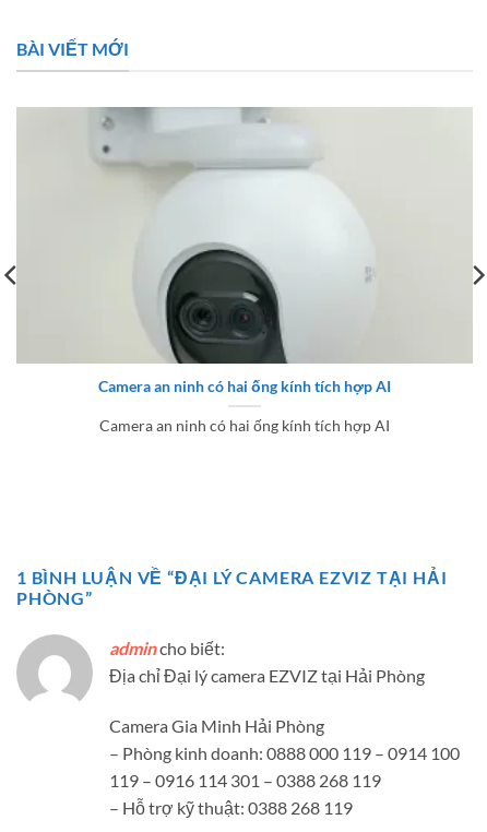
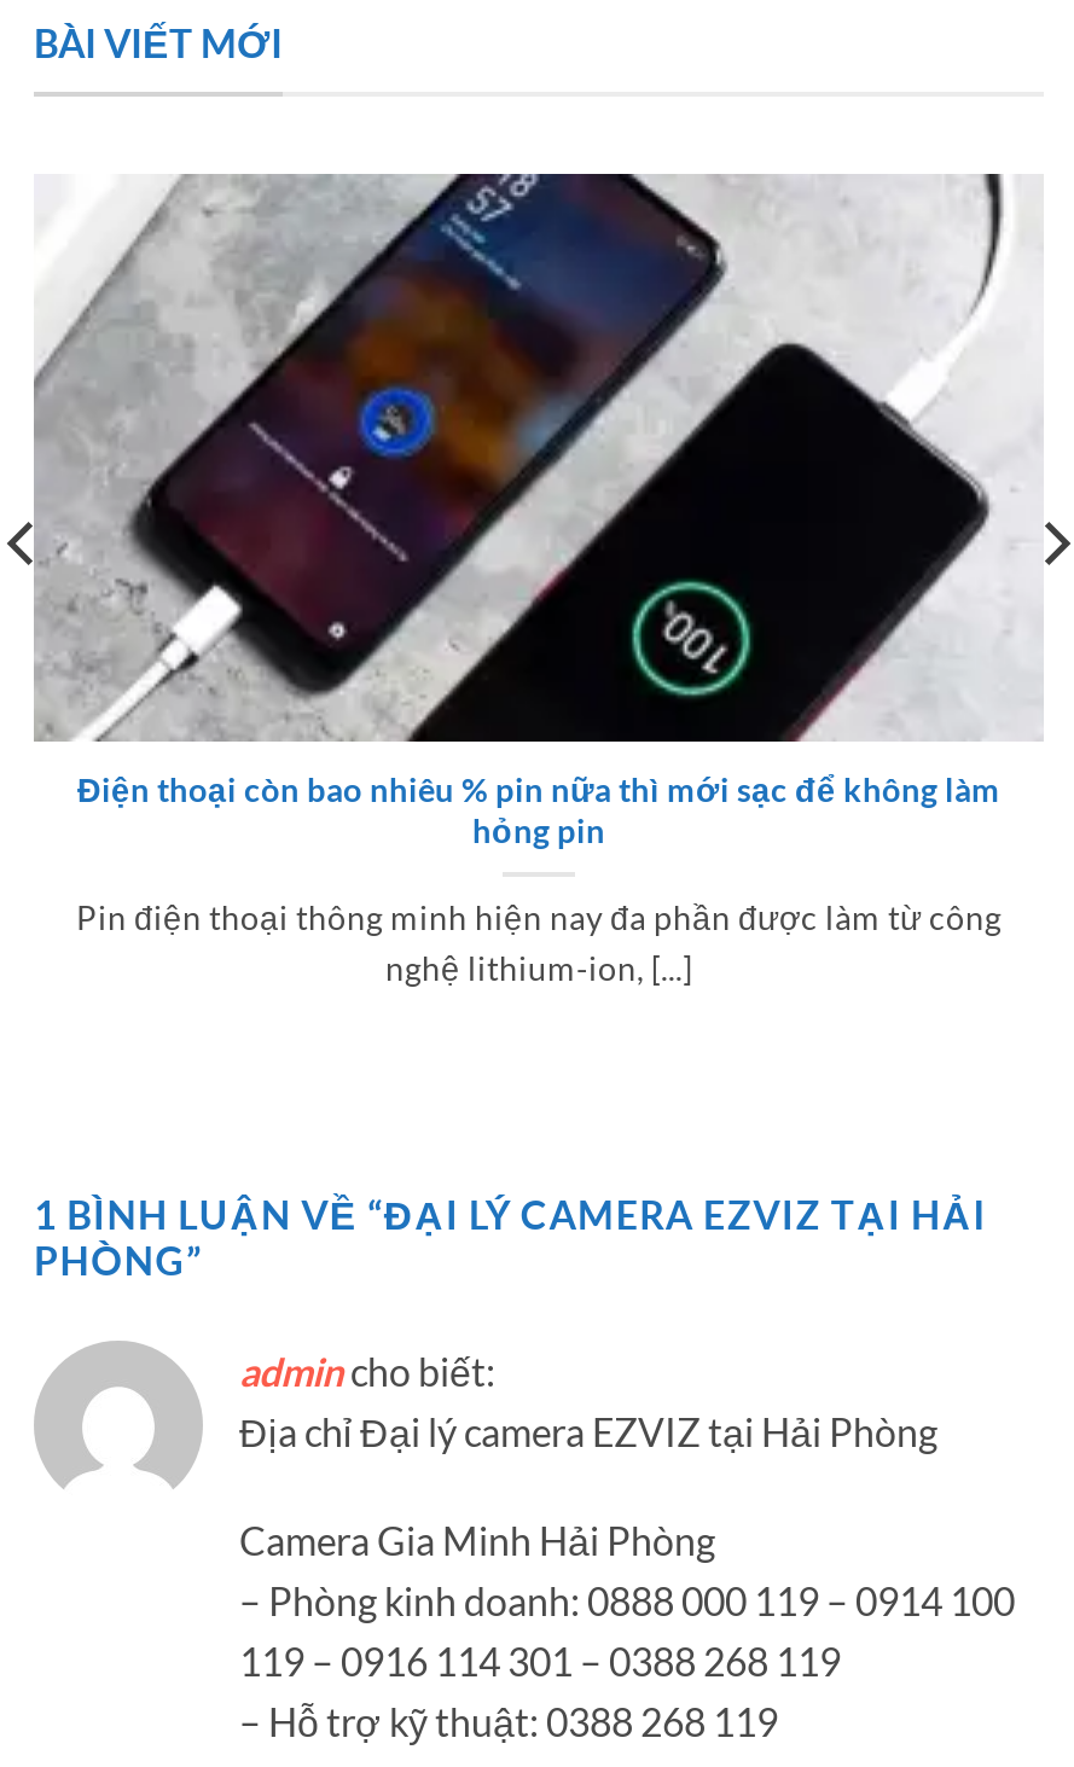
[16,107,472,395] [image] | Camera an ninh có hai ống kính tích hợp AI -> [34,173,1037,851] [image] | Điện thoại còn bao nhiêu % pin nữa thì mới sạc để không làm | hỏng pin
[99,417,390,434] Camera an ninh có hai ống kính tích hợp AI -> [76,899,1002,988] Pin điện thoại thông minh hiện nay đa phần được làm từ công | nghệ lithium-ion, [...]

